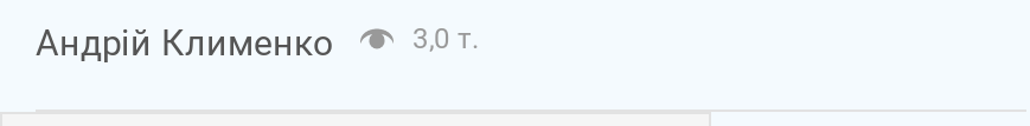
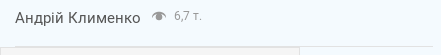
[412,22,479,55] 3,0 т. -> [174,9,202,23] 6,7 т.

